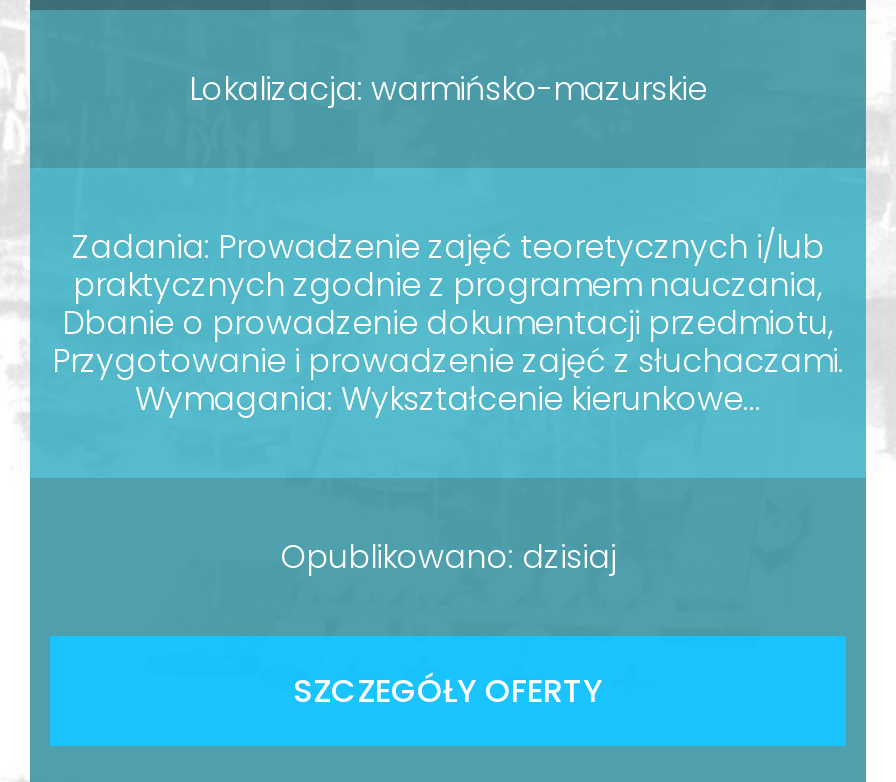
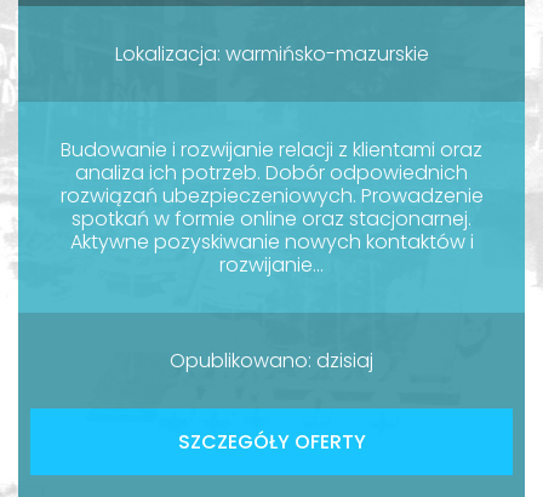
[52,223,844,421] Zadania: Prowadzenie zajęć teoretycznych i/lub | praktycznych zgodnie z programem nauczania, | Dbanie o prowadzenie dokumentacji przedmiotu, | Przygotowanie i prowadzenie zajęć z słuchaczami. | Wymagania: Wykształcenie kierunkowe... -> [60,135,483,278] Budowanie i rozwijanie relacji z klientami oraz | analiza ich potrzeb. Dobór odpowiednich | rozwiązań ubezpieczeniowych. Prowadzenie | spotkań w formie online oraz stacjonarnej. | Aktywne pozyskiwanie nowych kontaktów i | rozwijanie...

